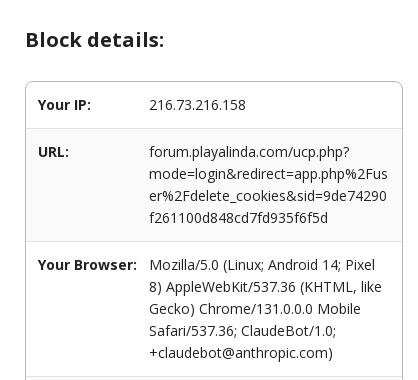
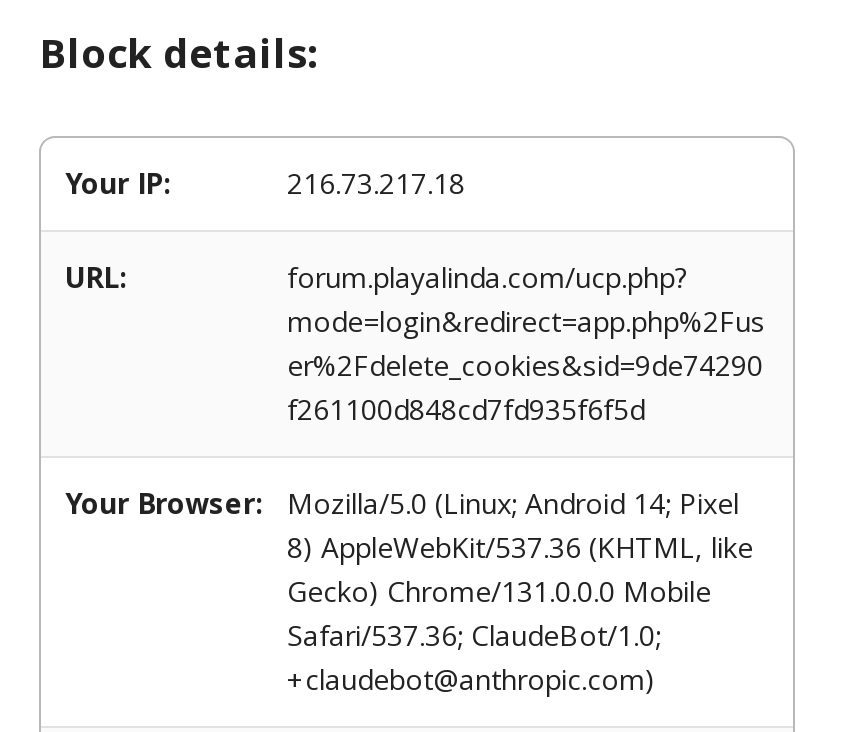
[149,95,246,114] 216.73.216.158 -> [287,164,465,202] 216.73.217.18

